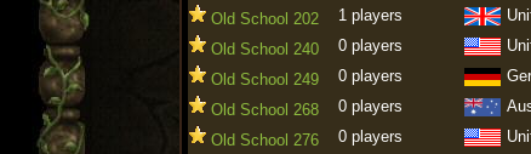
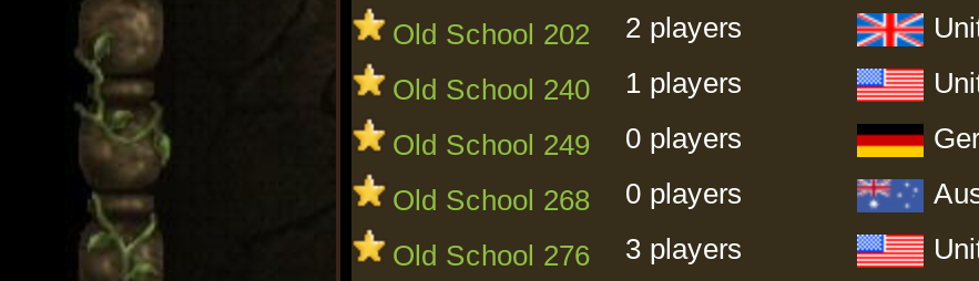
[210,6,402,28] Old School 202 1 players -> [392,11,743,51] Old School 202 2 players
[210,36,402,58] Old School 240 0 players -> [392,66,743,106] Old School 240 1 players
[210,127,402,149] Old School 276 0 players -> [392,232,743,272] Old School 276 3 players

